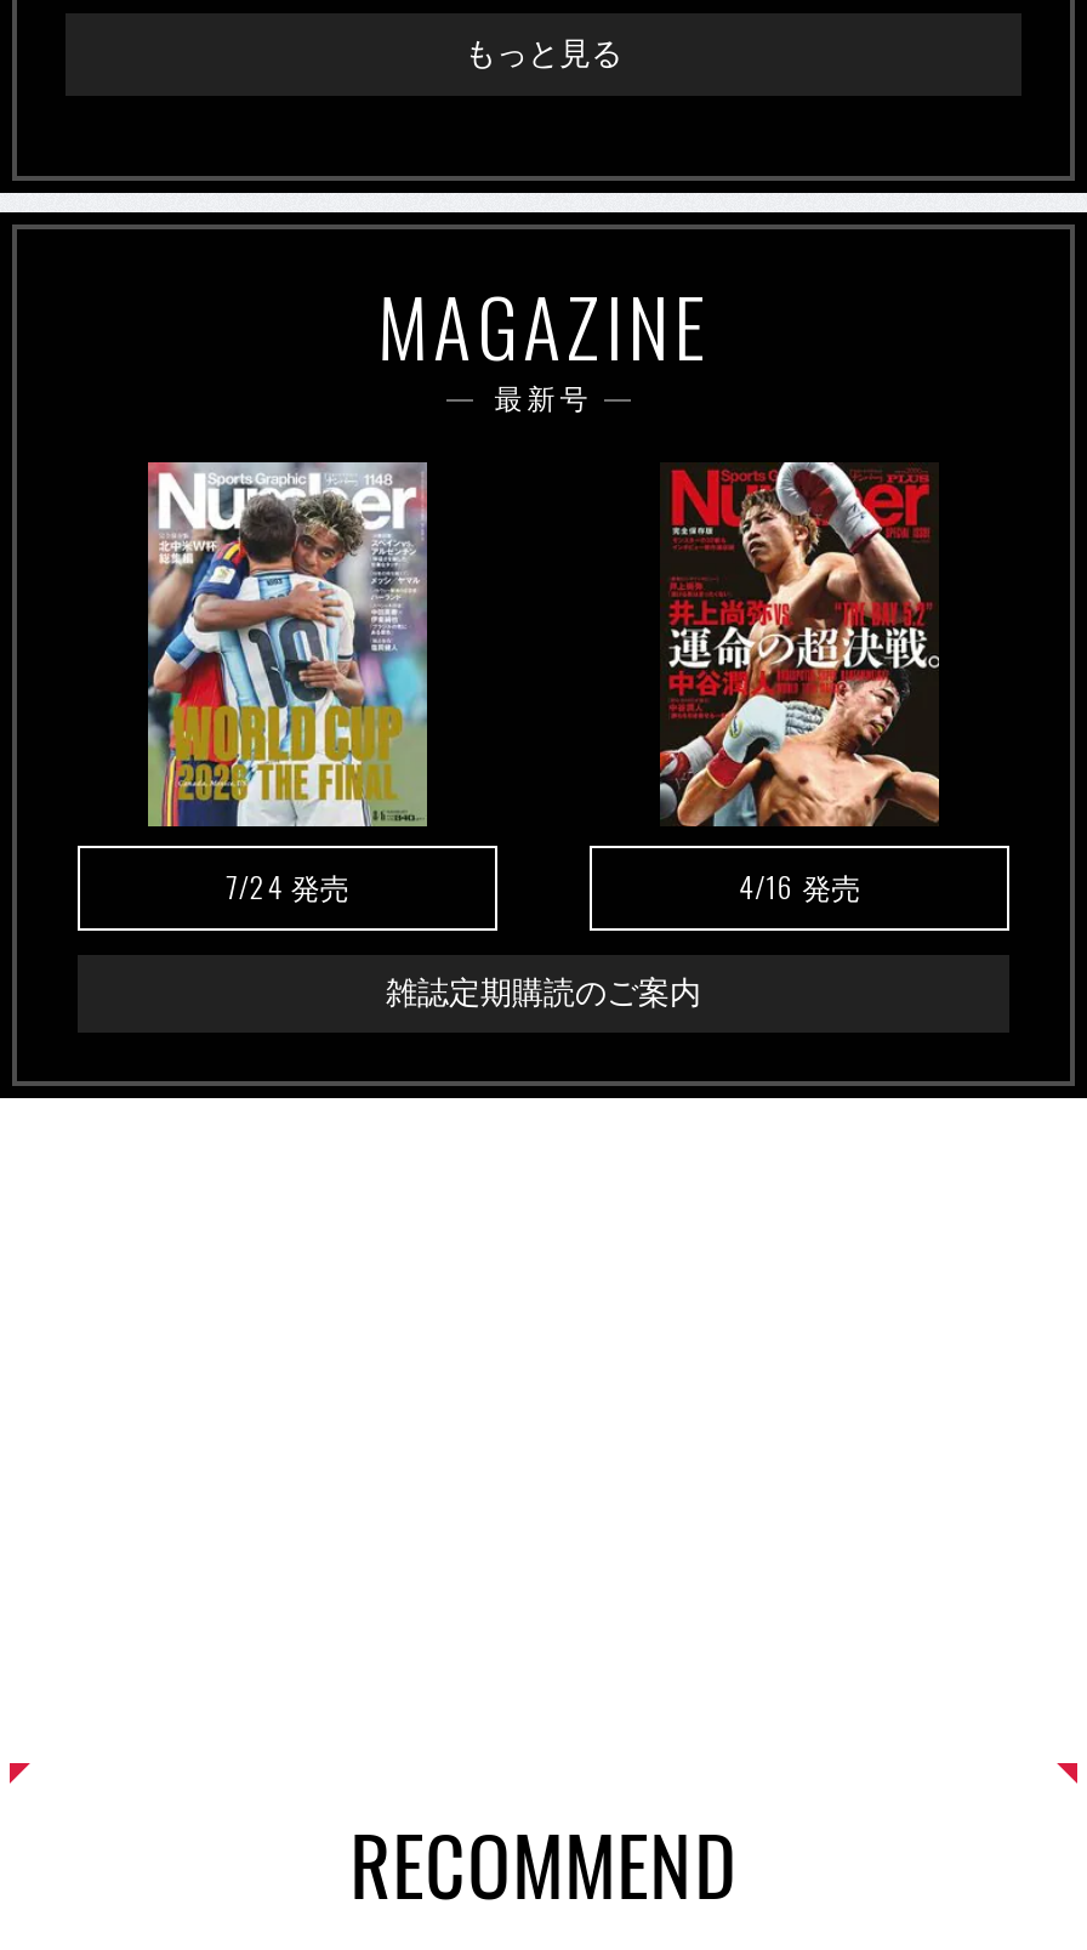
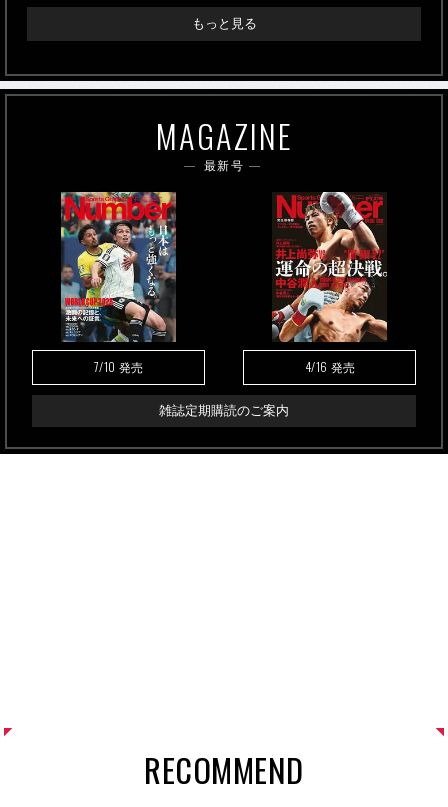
[146,460,429,905] [image] | 7/24発売 -> [61,191,176,374] [image] | 7/10発売

